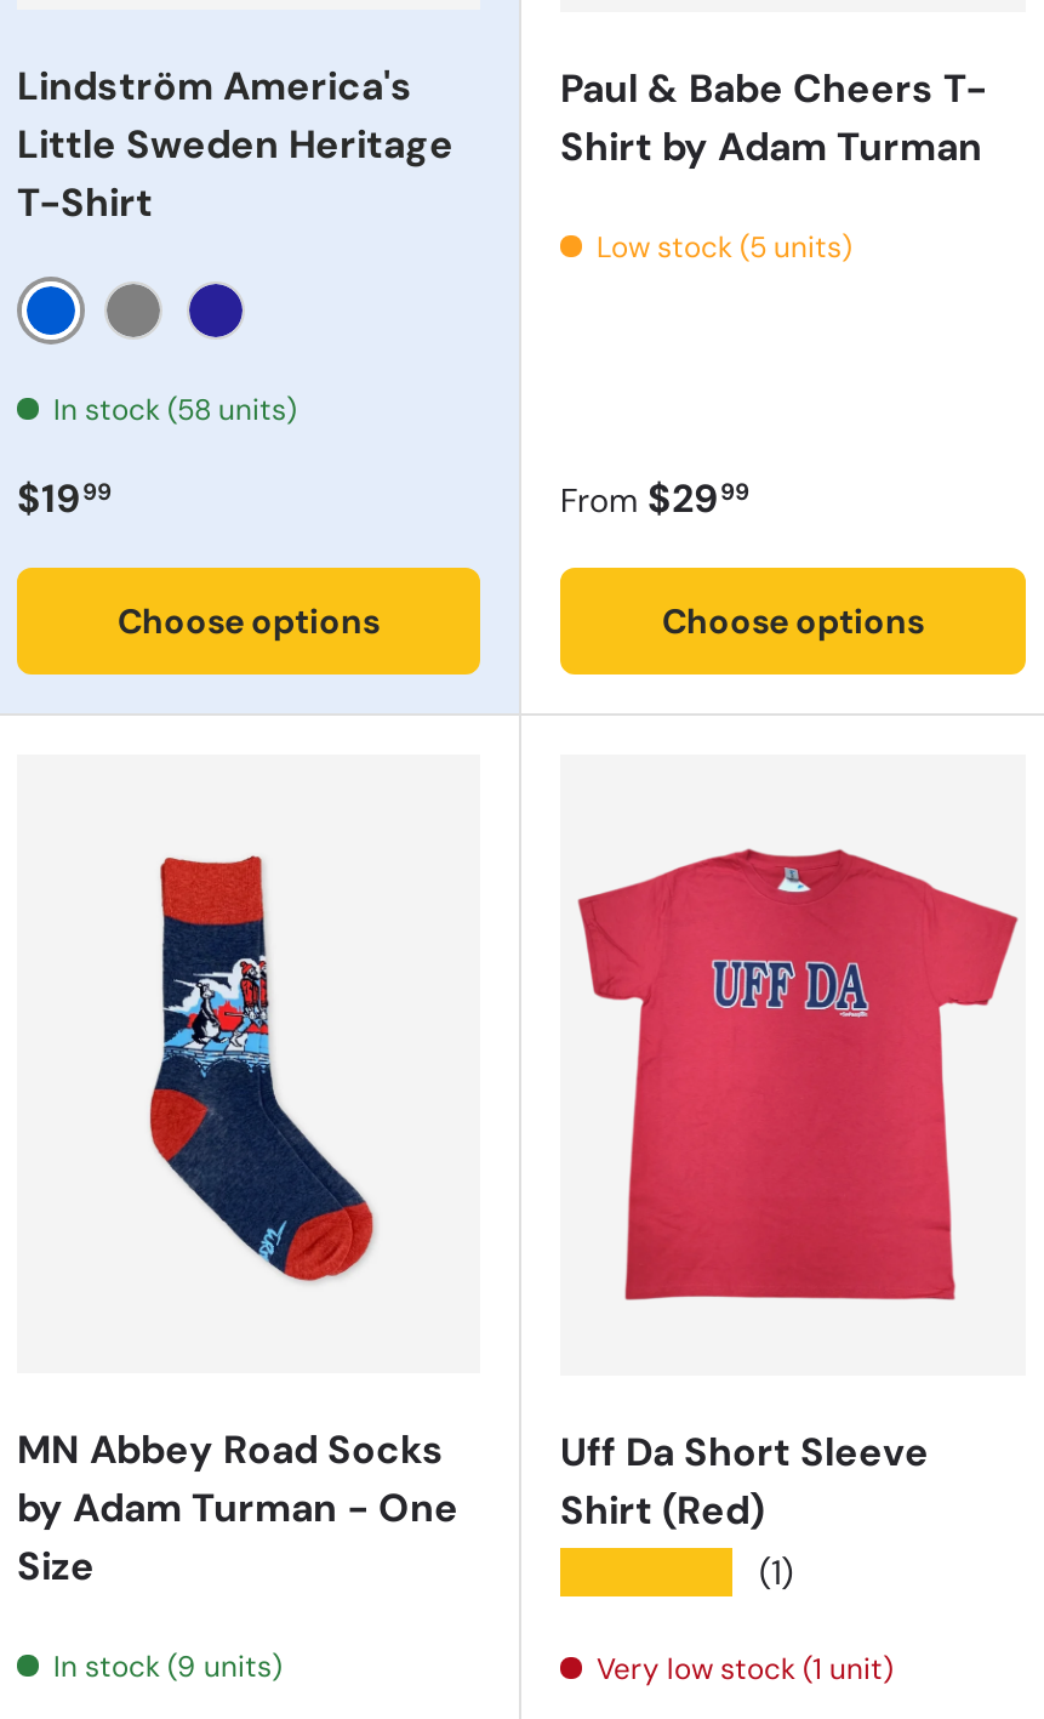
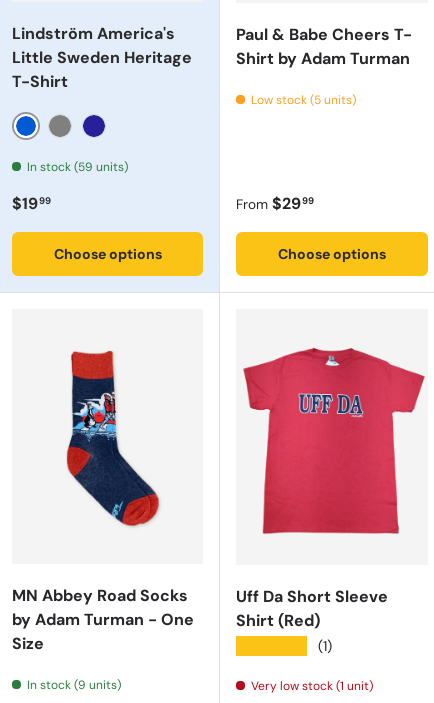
[53,391,296,429] In stock (58 units) -> [27,159,128,175] In stock (59 units)

